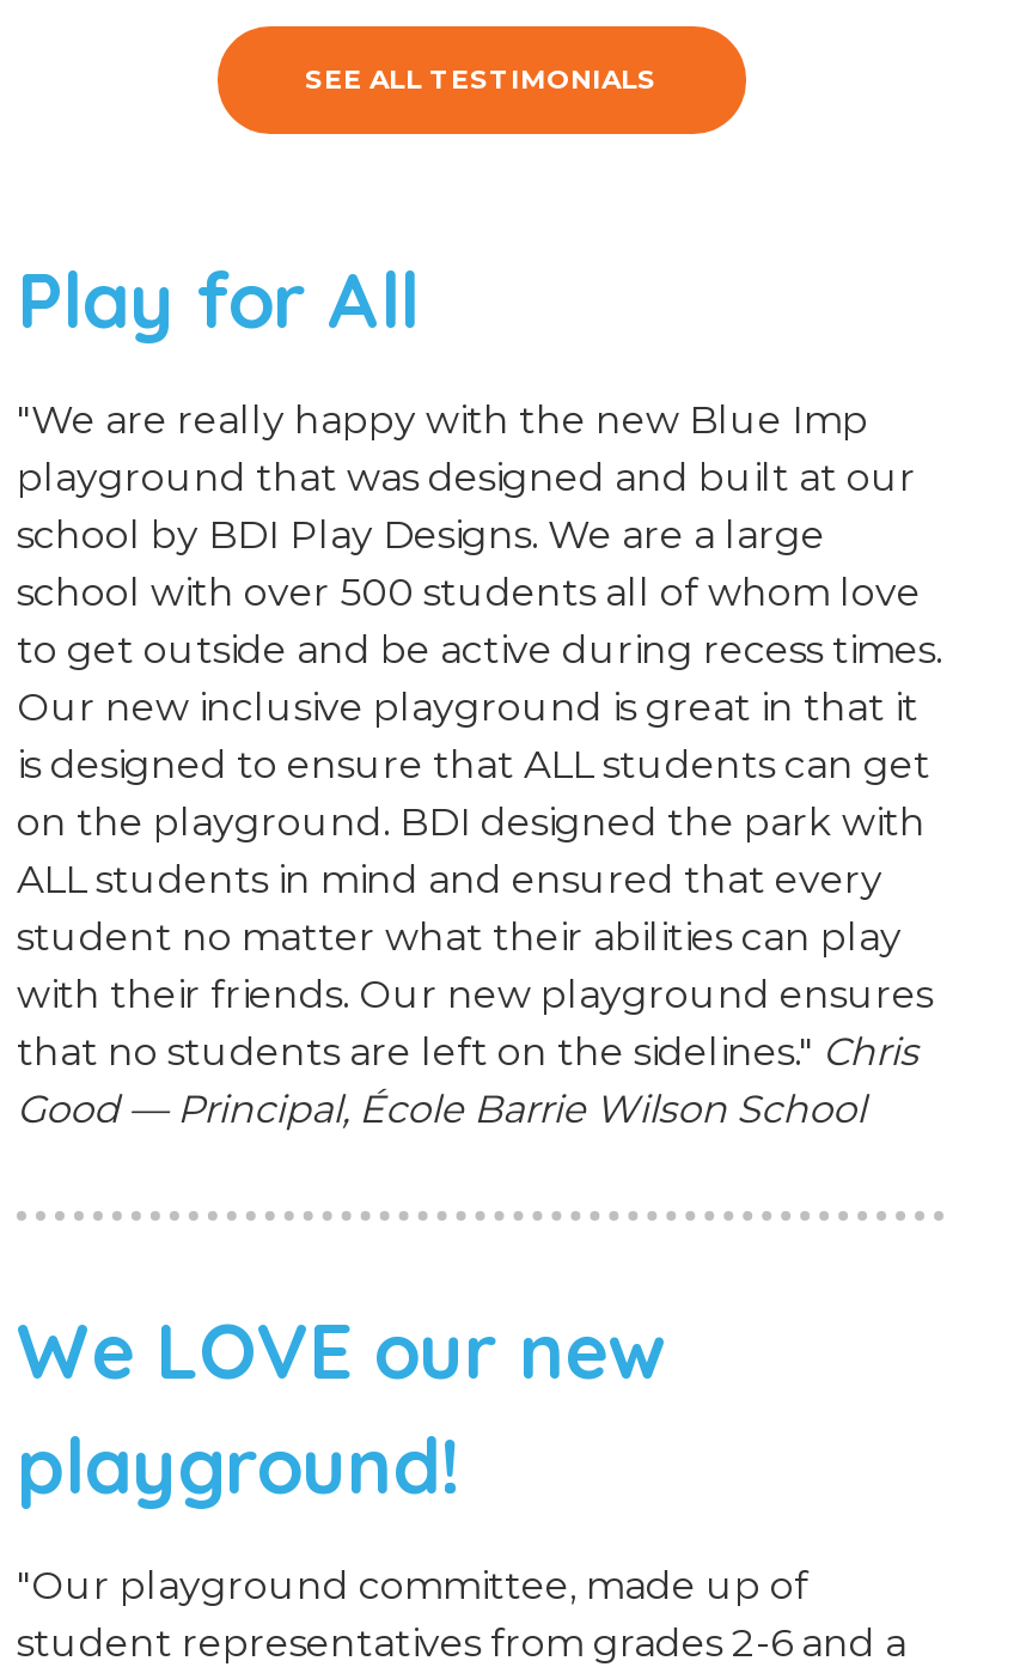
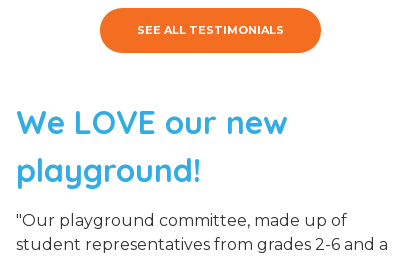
[17,251,942,1132] Play for All | "We are really happy with the new Blue Imp | playground that was designed and built at our | school by BDI Play Designs. We are a large | school with over 500 students all of whom love | to get outside and be active during recess times. | Our new inclusive playground is great in that it | is designed to ensure that ALL students can get | on the playground. BDI designed the park with | ALL students in mind and ensured that every | student no matter what their abilities can play | with their friends. Our new playground ensures | that no students are left on the sidelines." Chris | Good — Principal, École Barrie Wilson School -> none

